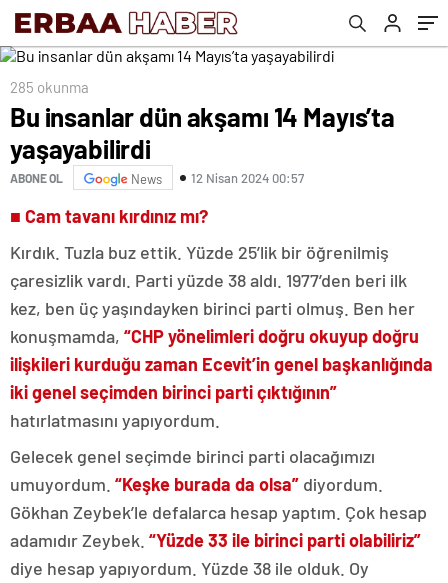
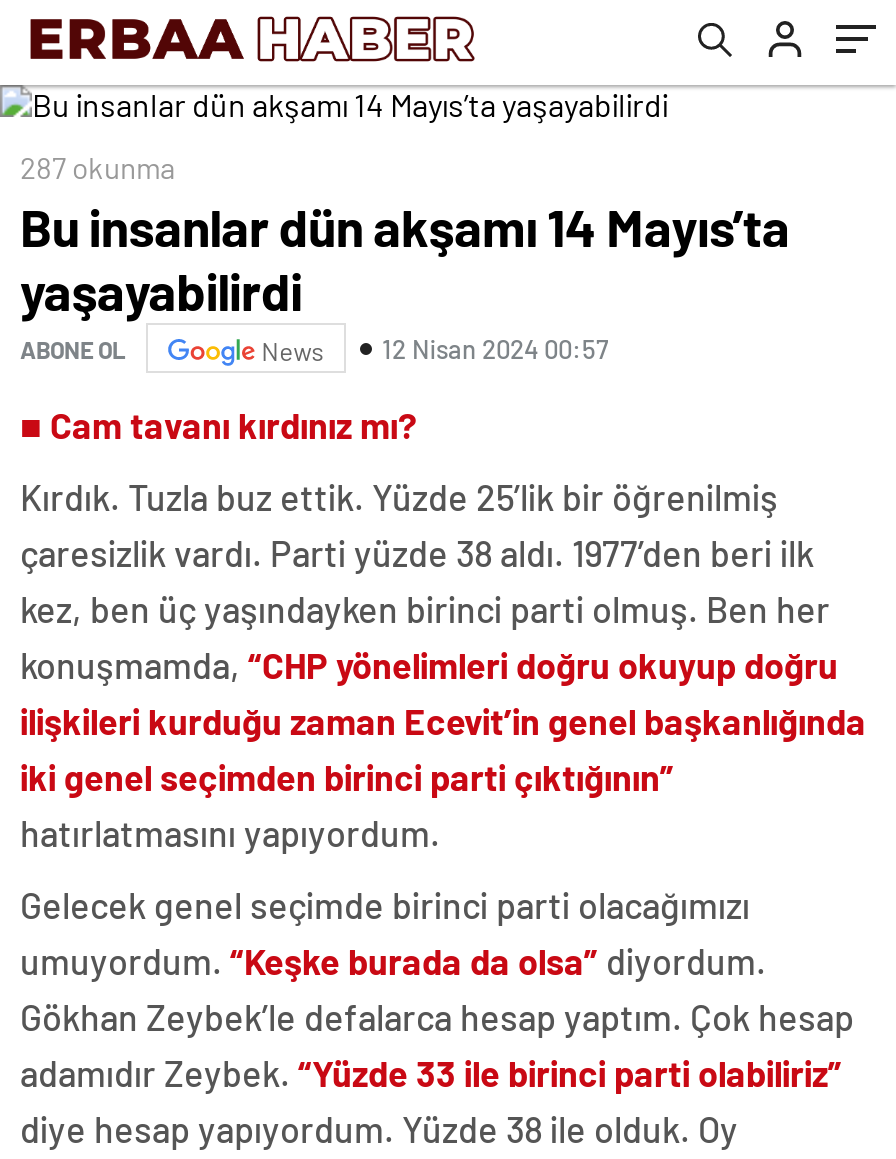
[10,78,89,96] 285 okunma -> [20,149,176,185] 287 okunma

